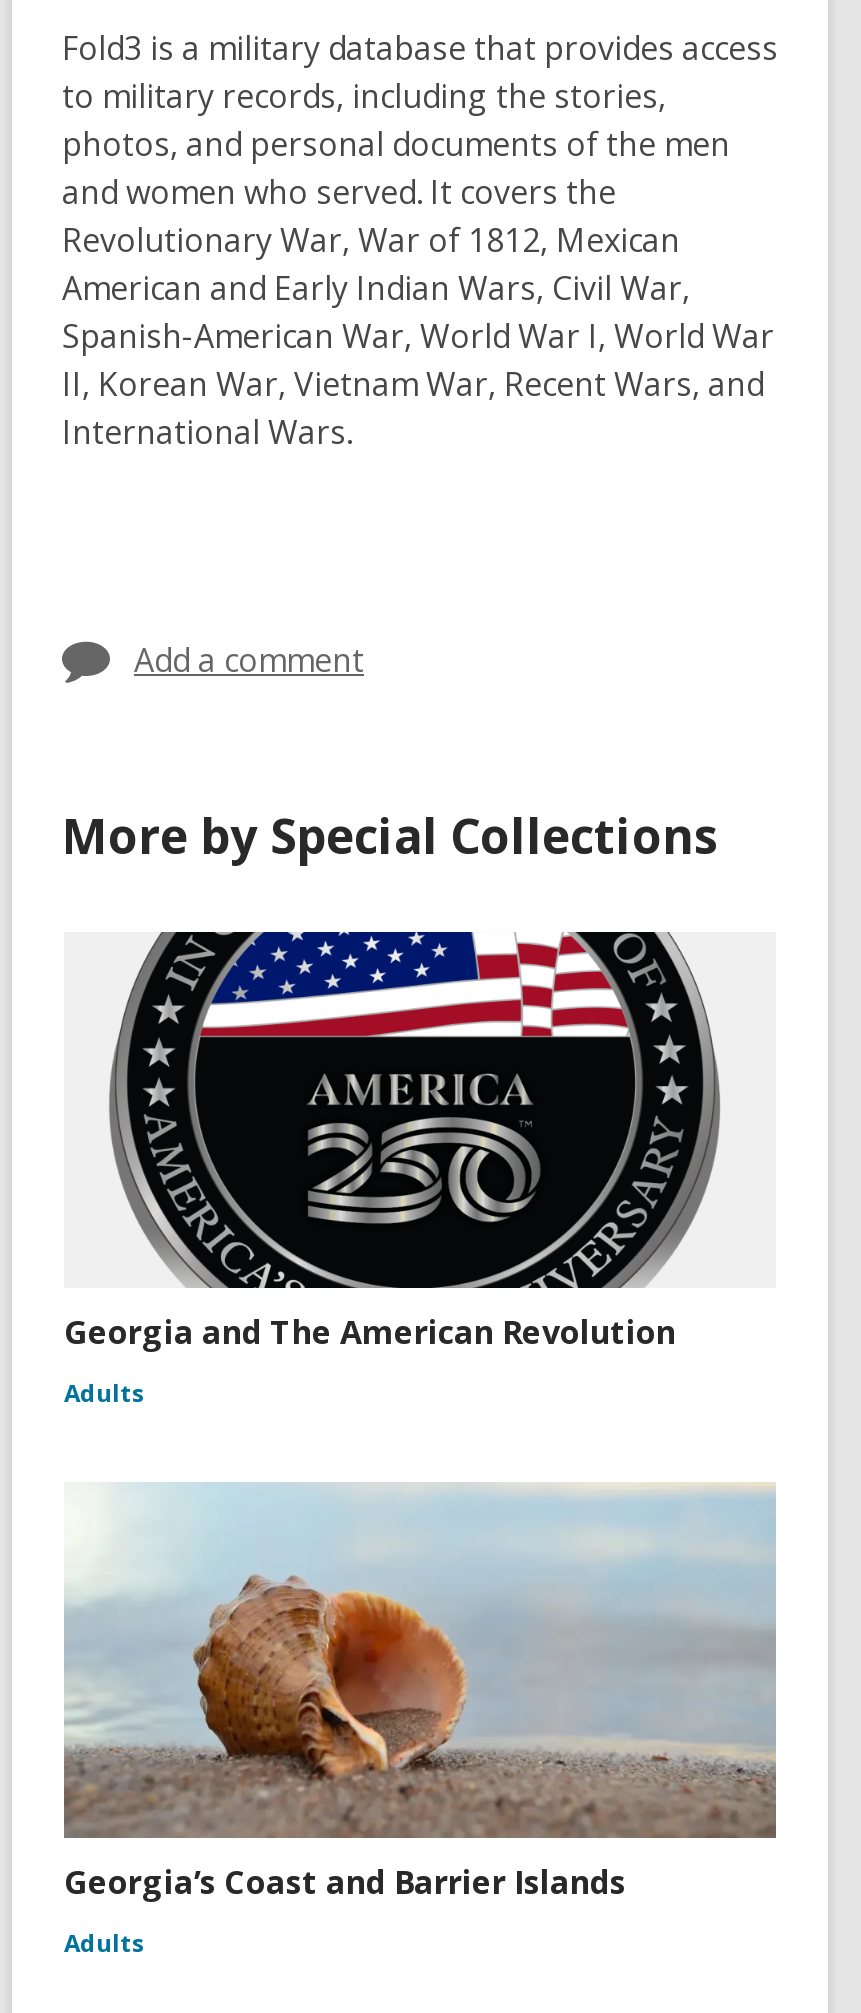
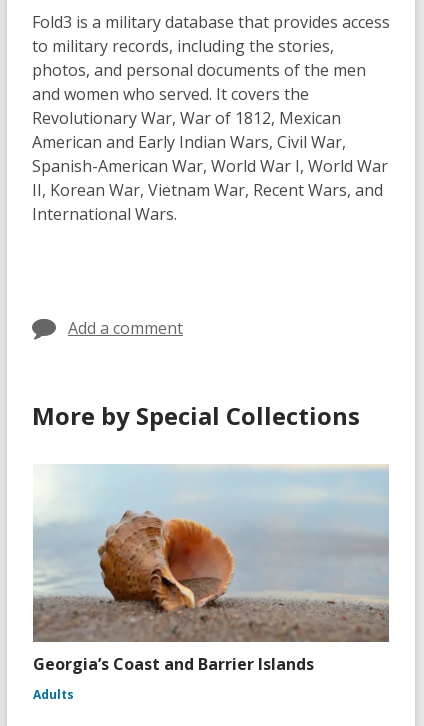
[64,930,722,1410] [image] | Georgia and The American Revolution | Adults -> none

